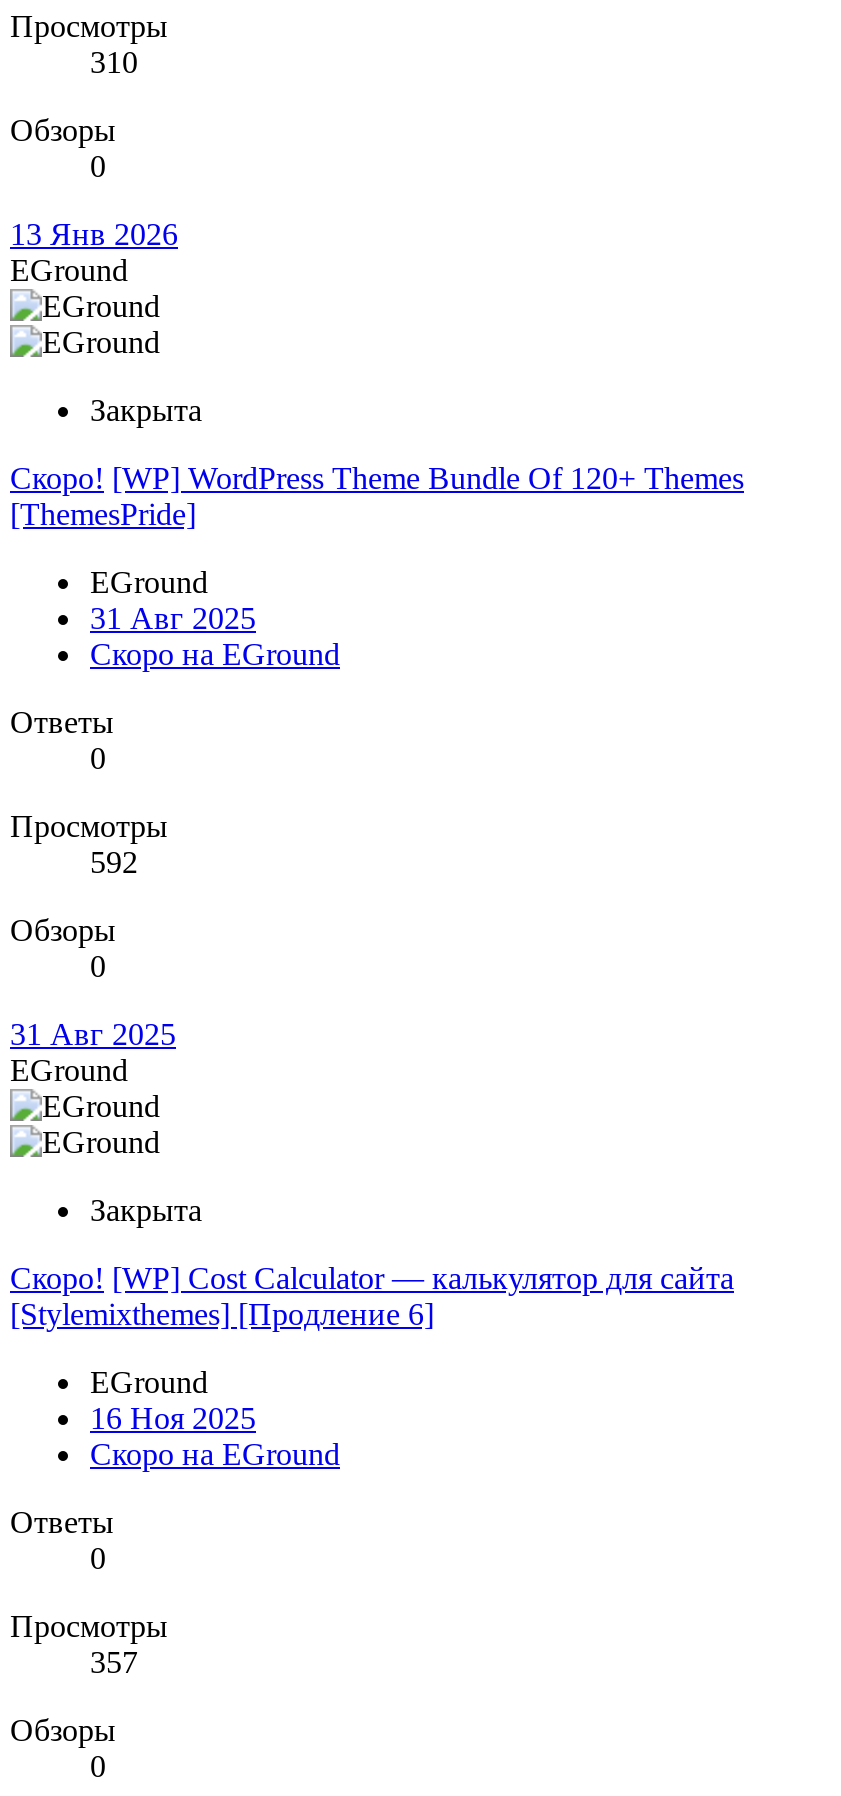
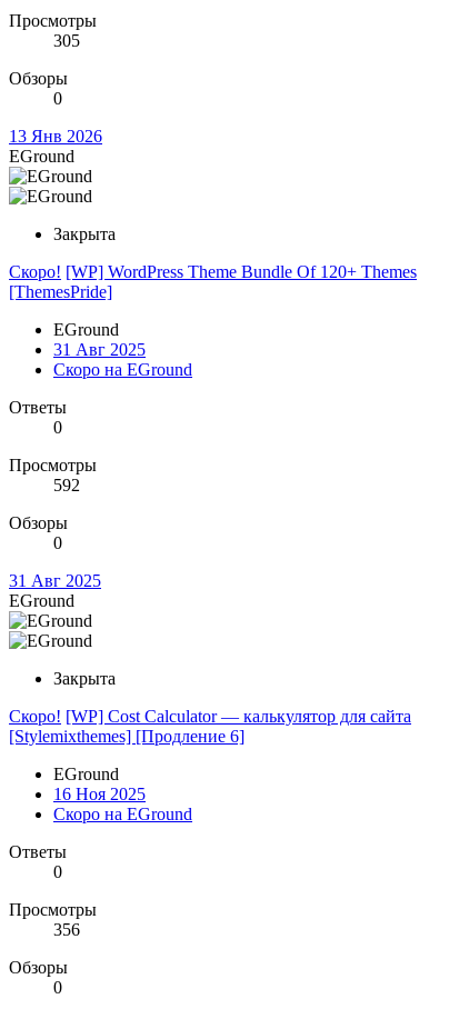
[90,46,138,80] 310 -> [53,31,80,50] 305
[90,1646,138,1680] 357 -> [53,920,80,939] 356

